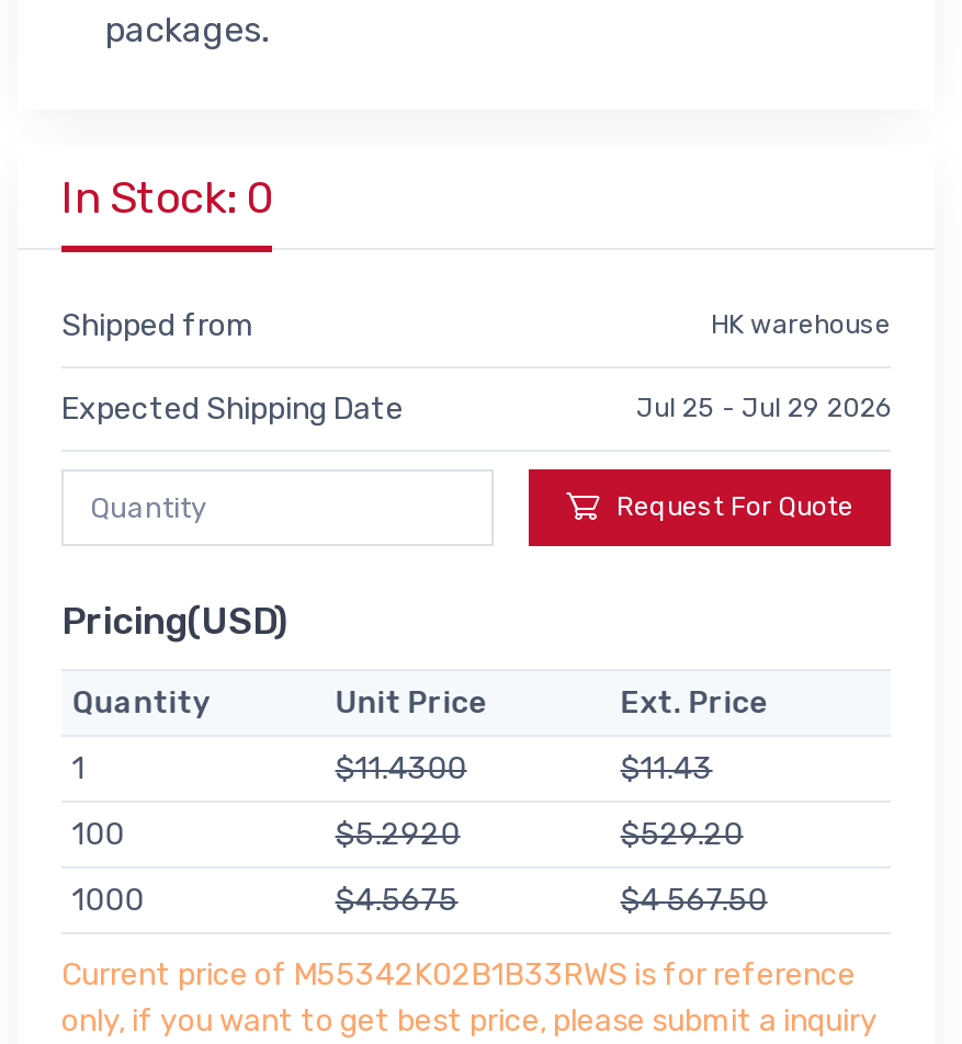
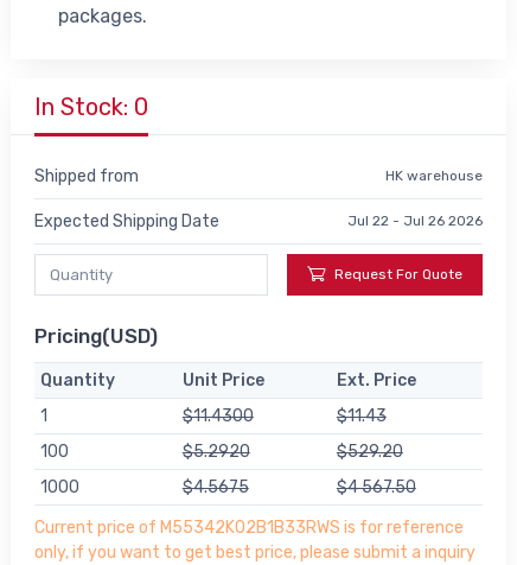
[636,393,891,424] Jul 25 - Jul 29 2026 -> [347,213,483,229] Jul 22 - Jul 26 2026

